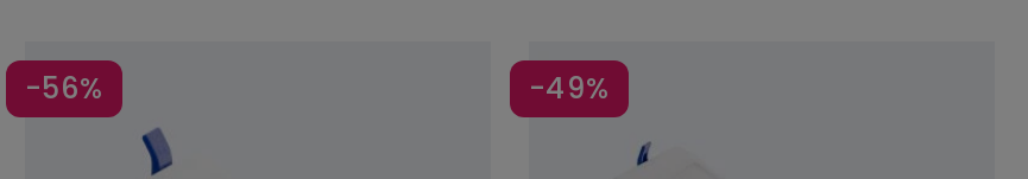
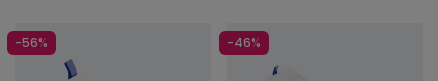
[529,67,610,107] -49% -> [227,34,261,51] -46%

